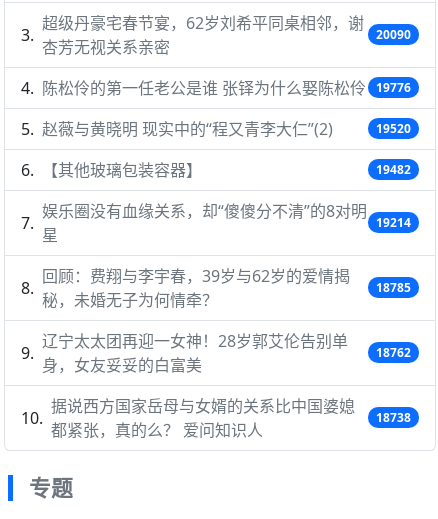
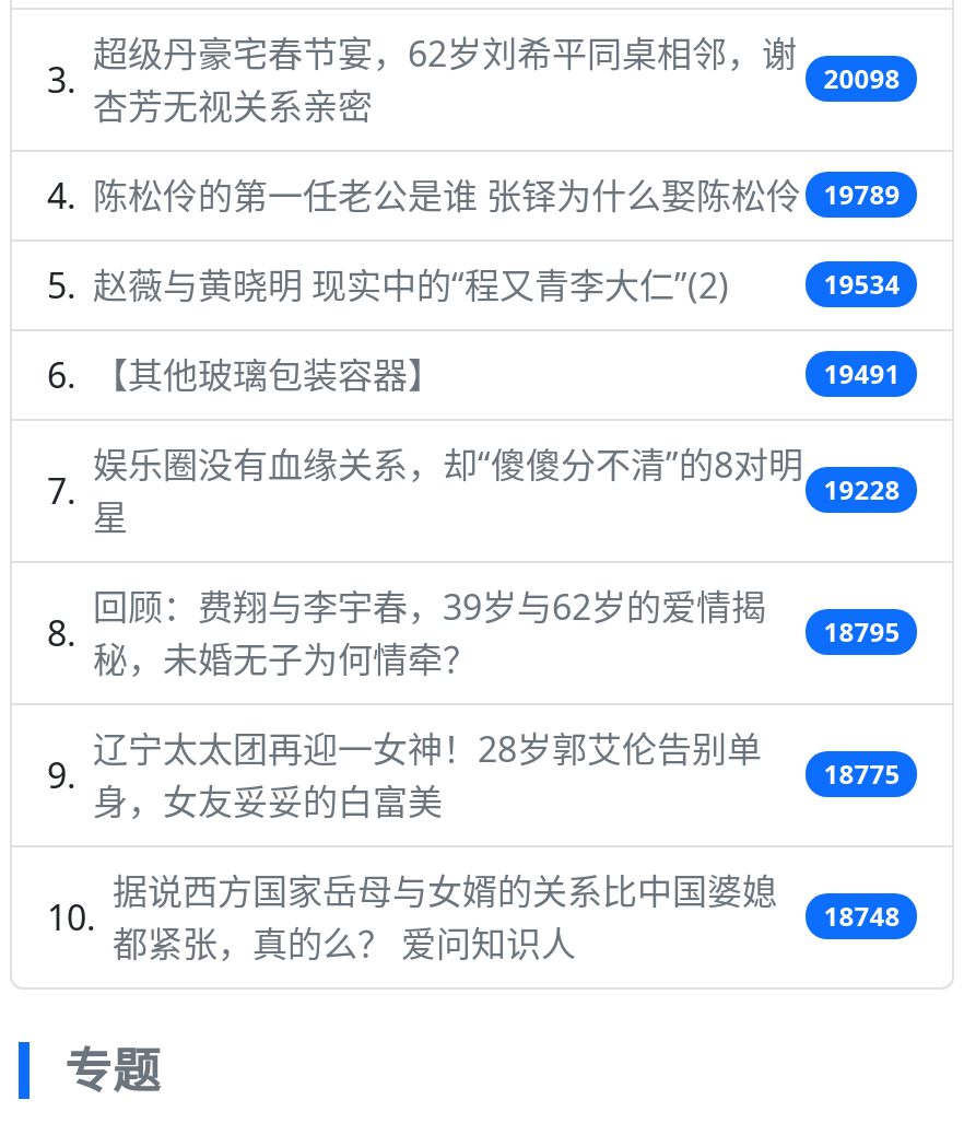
[376,25,411,42] 20090 -> [823,59,900,96] 20098
[42,76,411,98] 陈松伶的第一任老公是谁 张铎为什么娶陈松伶 19776 -> [93,171,900,219] 陈松伶的第一任老公是谁 张铎为什么娶陈松伶 19789
[376,119,411,136] 19520 -> [823,265,900,302] 19534
[376,160,411,177] 19482 -> [823,354,900,391] 19491
[376,213,411,230] 19214 -> [823,470,900,507] 19228
[376,278,411,295] 18785 -> [823,612,900,650] 18795
[376,343,411,360] 18762 -> [823,754,900,792] 18775
[376,408,411,425] 18738 -> [823,897,900,934] 18748

